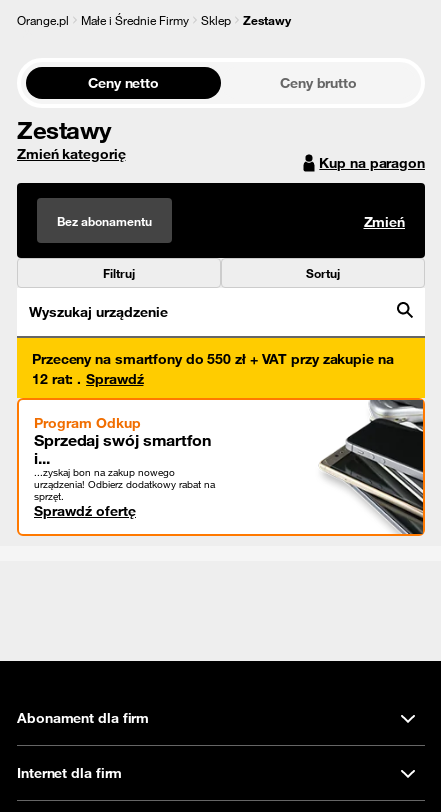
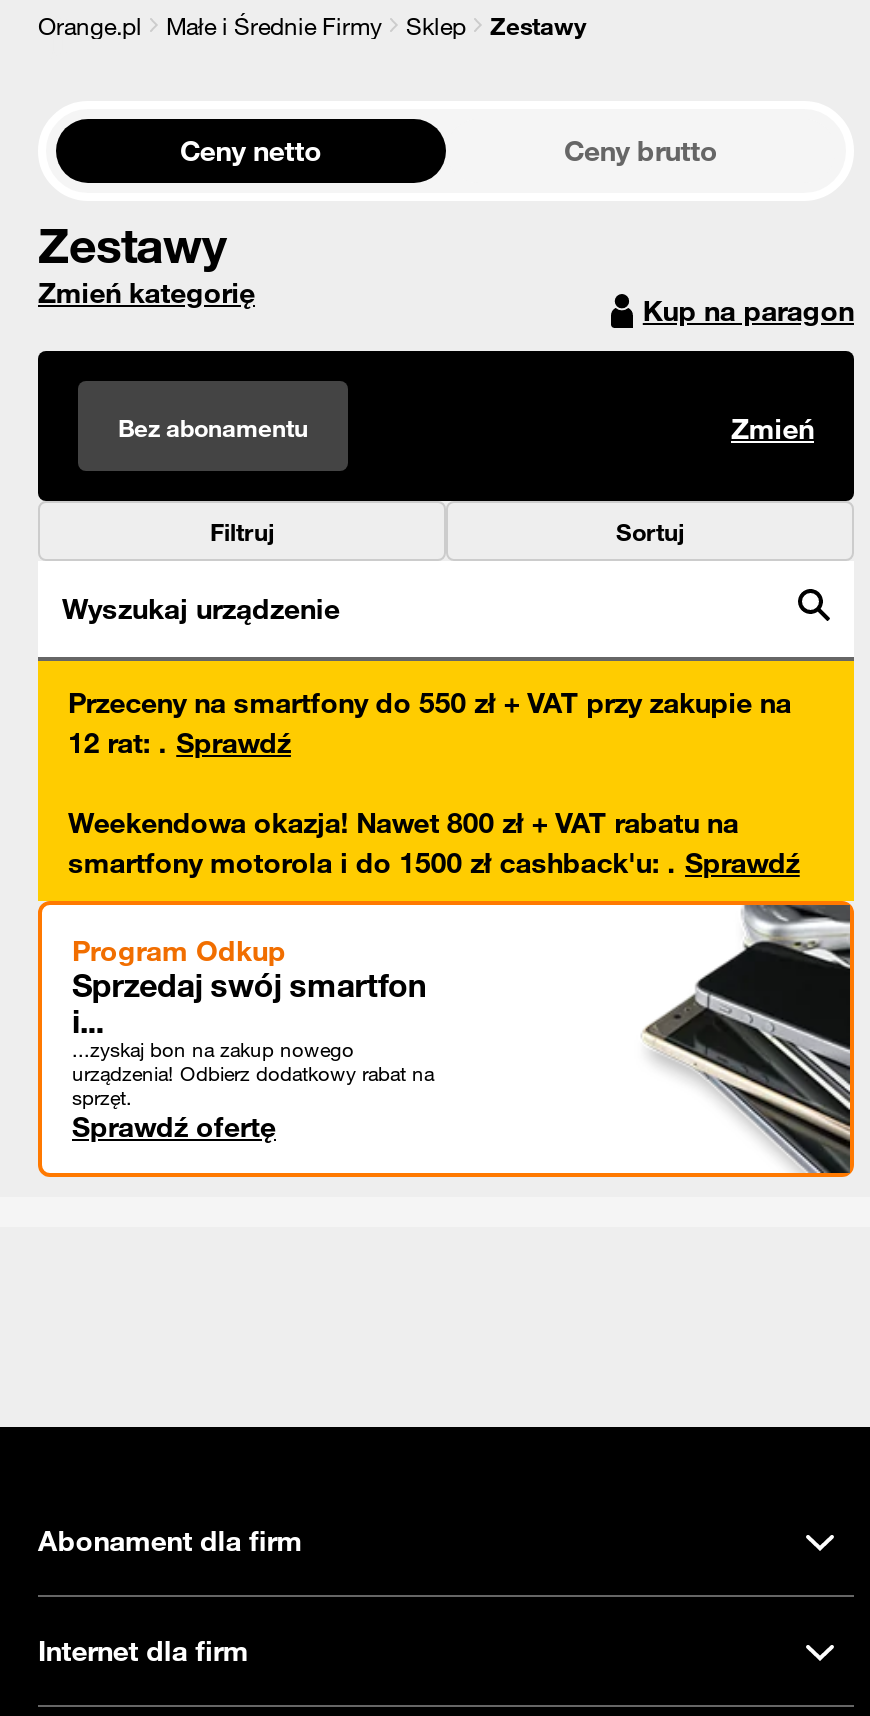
none -> [68,805,800,881] Weekendowa okazja! Nawet 800 zł + VAT rabatu na | smartfony motorola i do 1500 zł cashback'u:. Sprawdź

